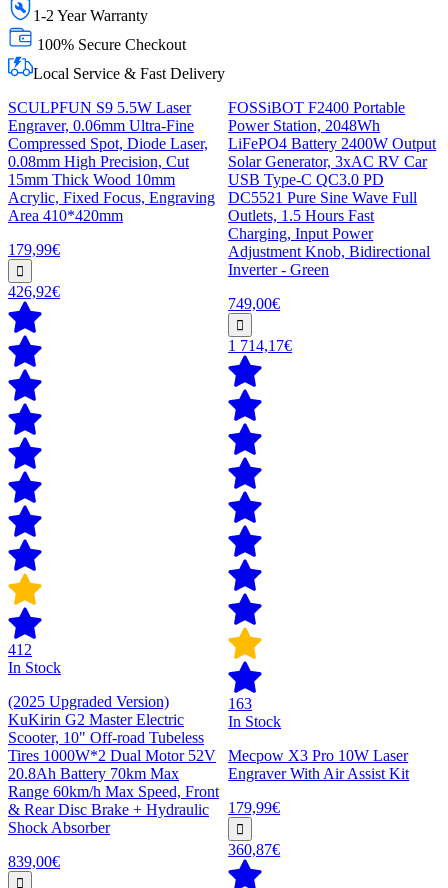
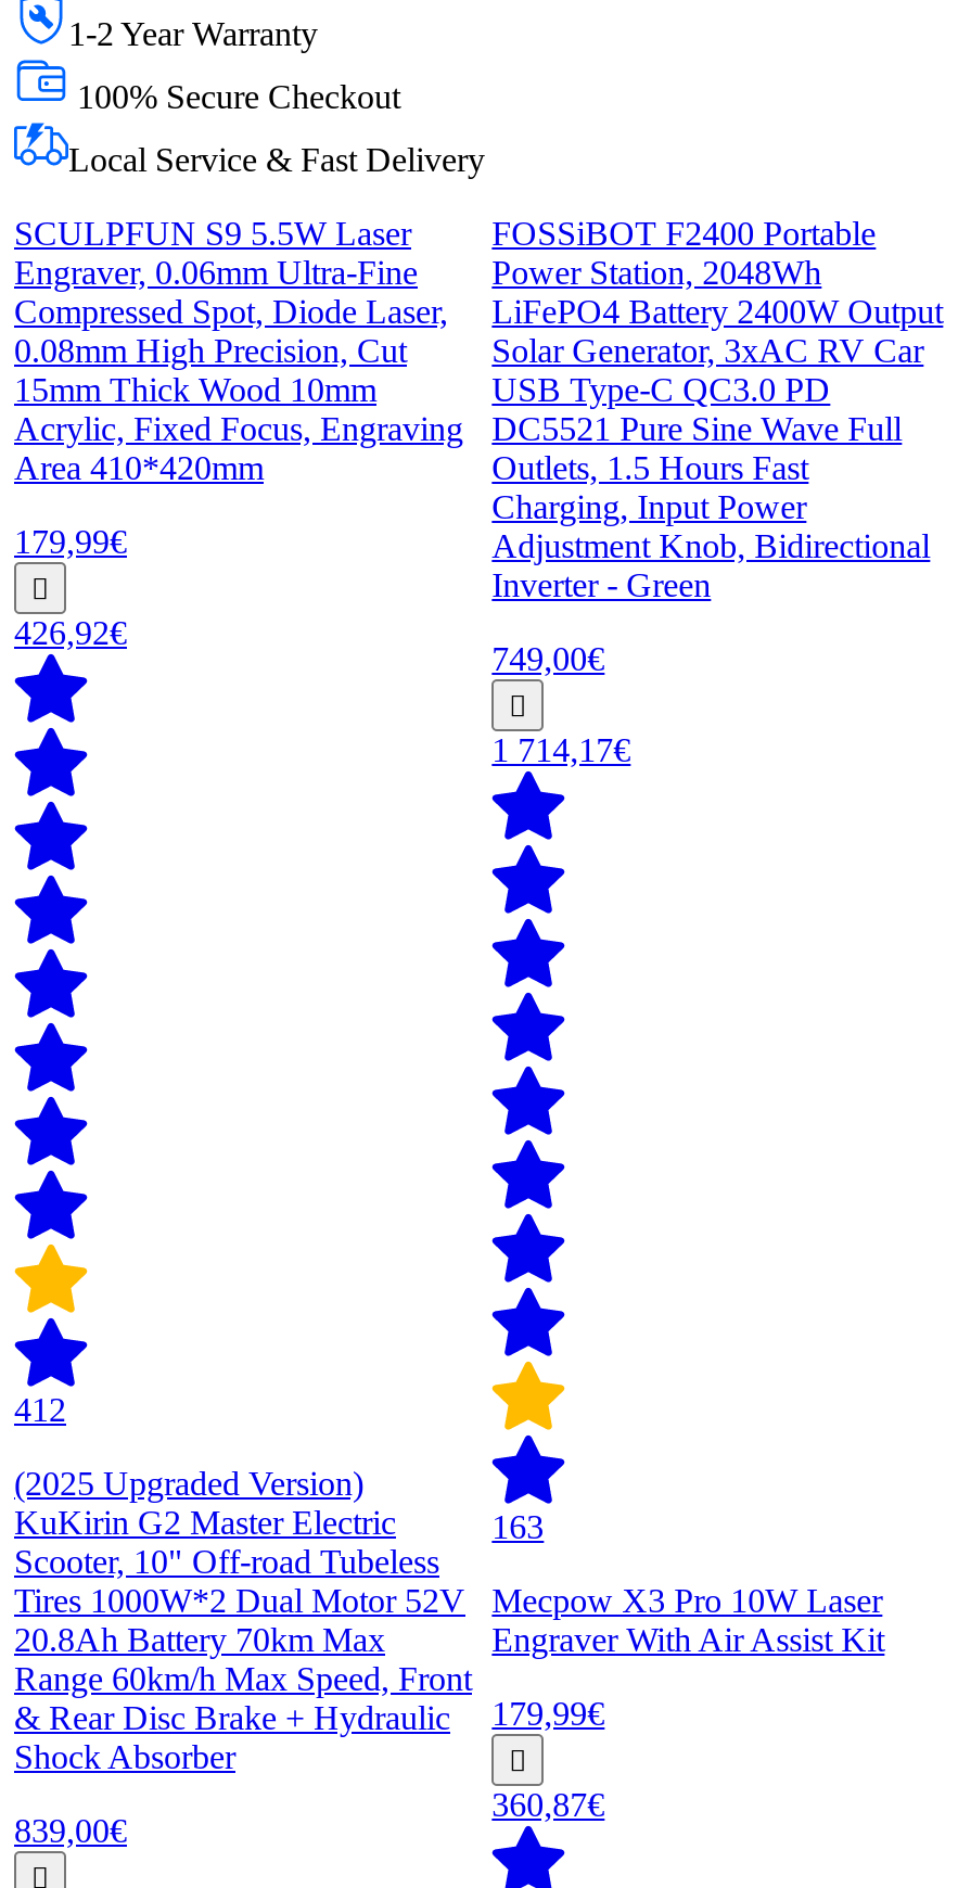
[8,659,61,676] In Stock -> none
[228,713,281,730] In Stock -> none

